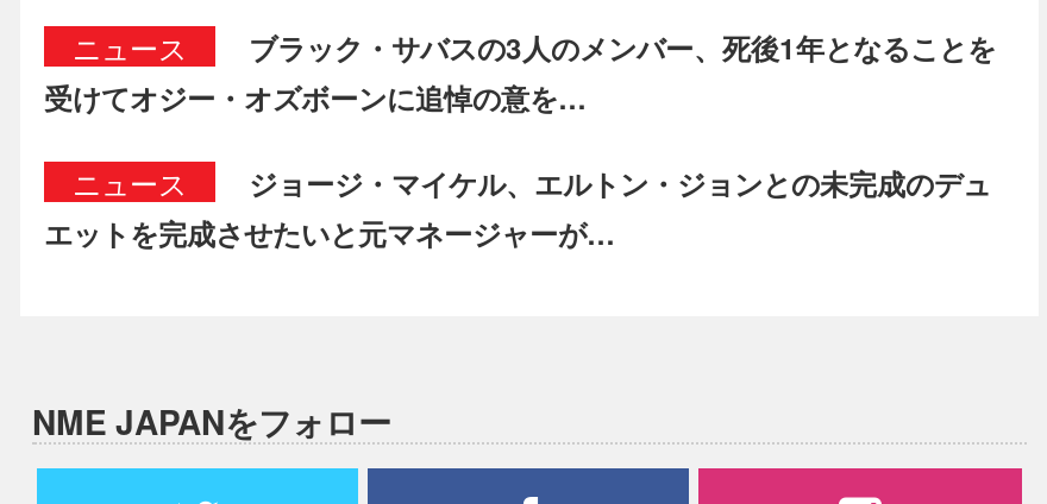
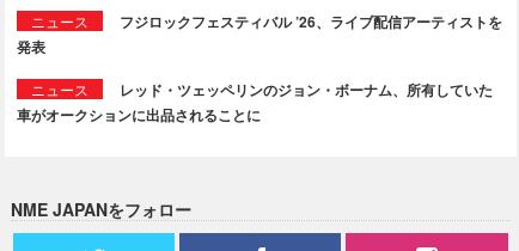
[44,27,996,120] ブラック・サバスの3人のメンバー、死後1年となることを | 受けてオジー・オズボーンに追悼の意を… -> [17,11,502,58] フジロックフェスティバル ’26、ライブ配信アーティストを | 発表
[44,163,991,256] ジョージ・マイケル、エルトン・ジョンとの未完成のデュ | エットを完成させたいと元マネージャーが… -> [17,79,493,126] レッド・ツェッペリンのジョン・ボーナム、所有していた | 車がオークションに出品されることに

